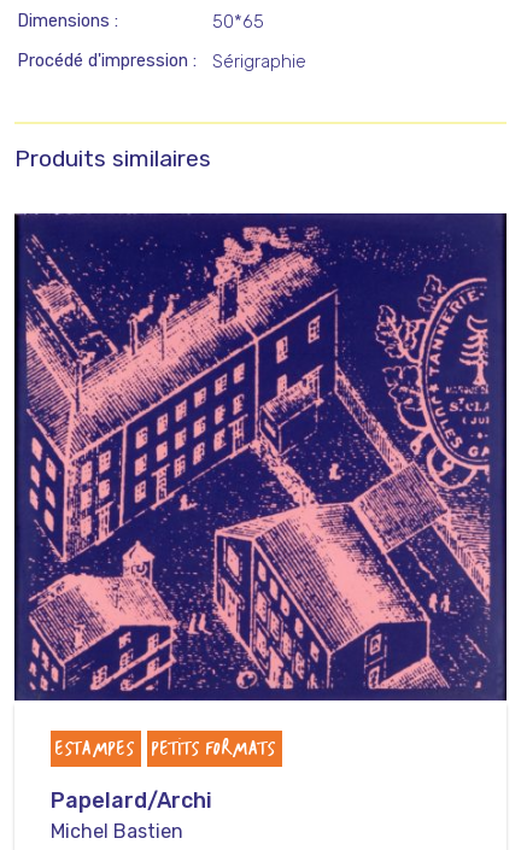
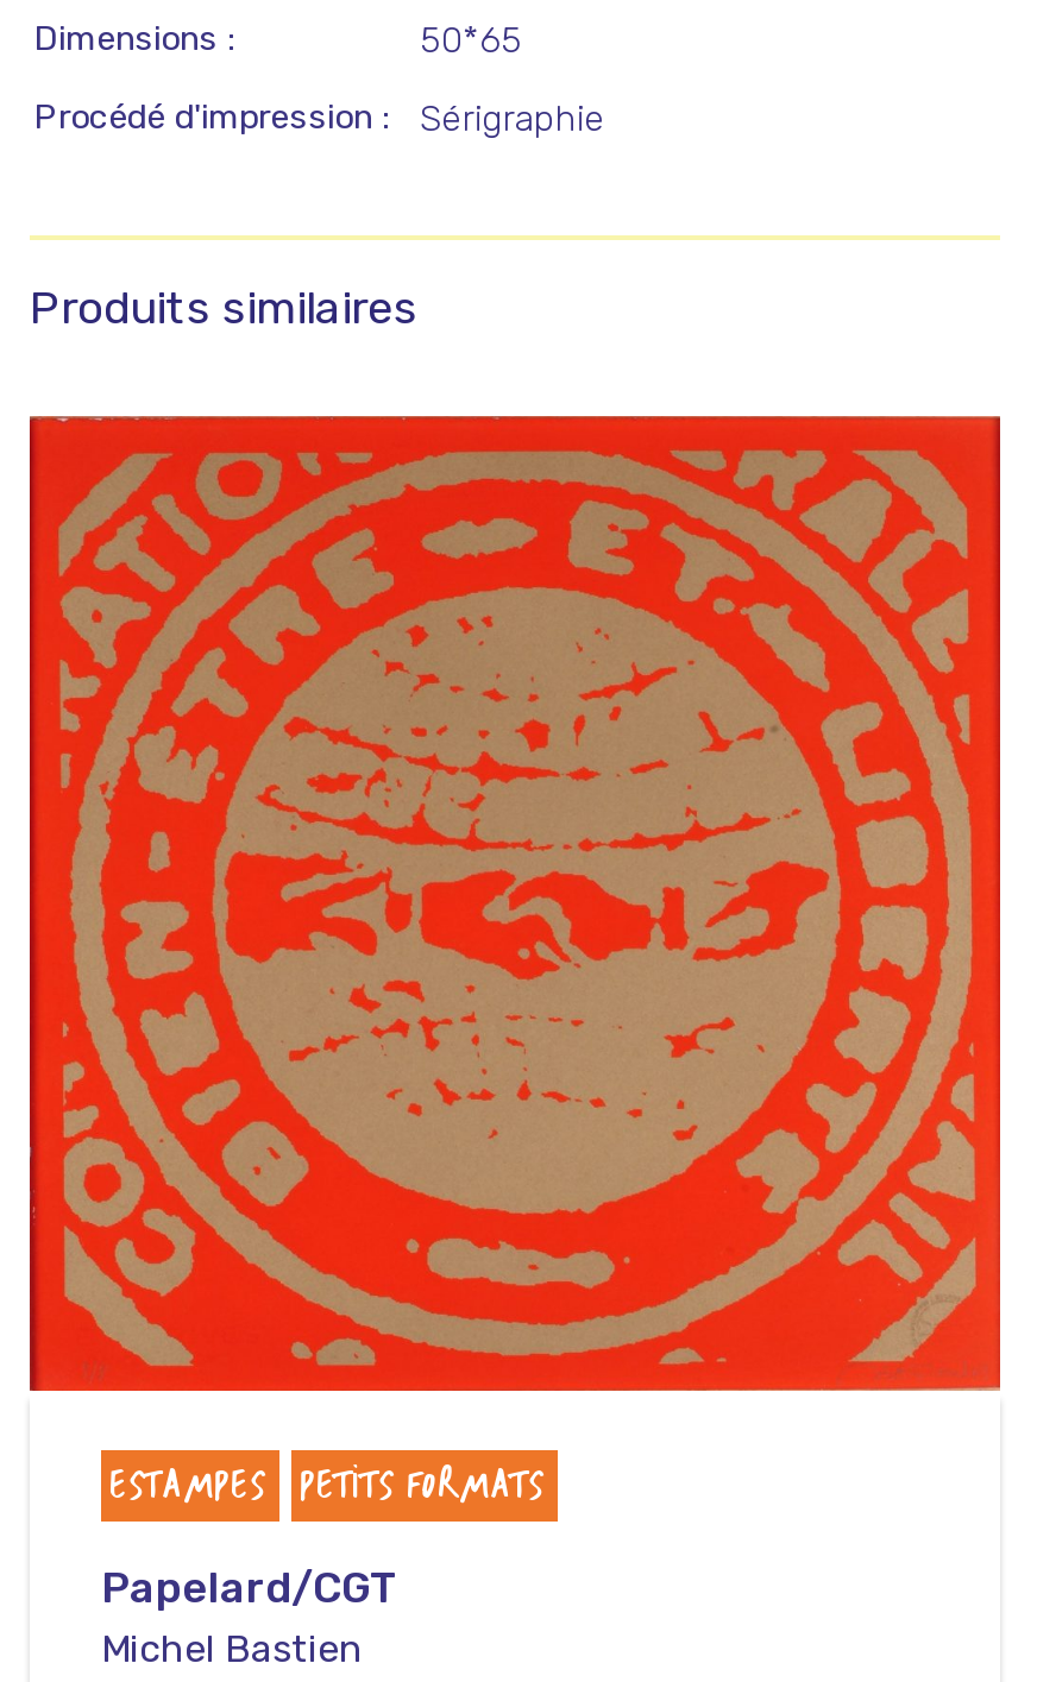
[13,212,508,702] [image] -> [27,414,1003,1393] [image]
[51,787,212,814] Papelard/Archi -> [101,1561,398,1614] Papelard/CGT

